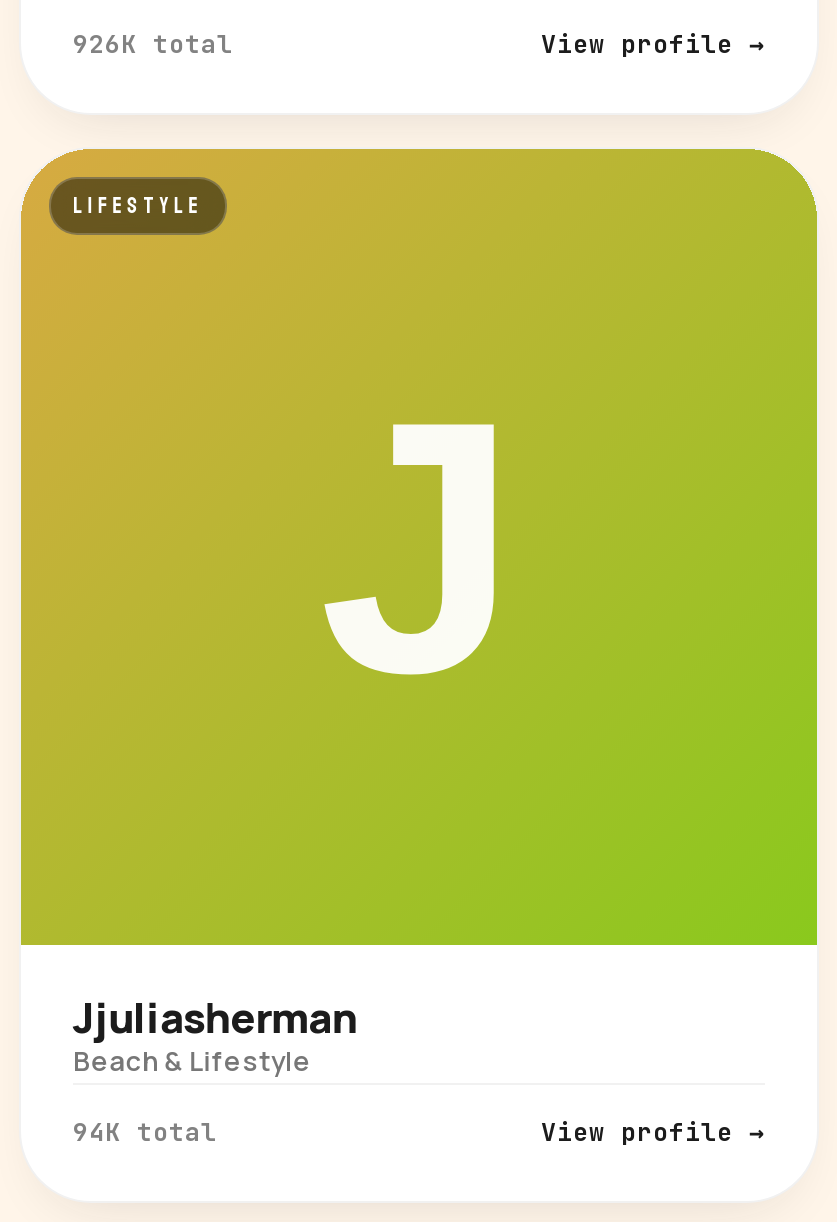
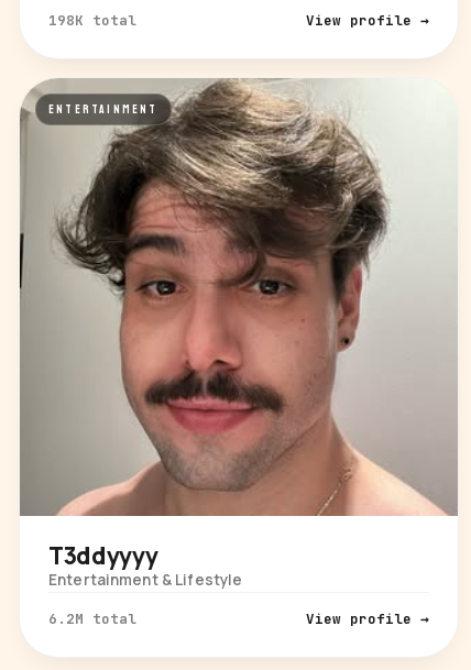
[73,27,233,61] 926K total -> [48,11,136,30] 198K total
[19,147,819,947] [image] | LIFESTYLE -> [19,78,458,517] [image] | ENTERTAINMENT
[73,989,357,1079] Jjuliasherman | Beach & Lifestyle -> [48,540,243,590] T3ddyyyy | Entertainment & Lifestyle
[73,1115,217,1149] 94K total -> [48,609,136,628] 6.2M total

